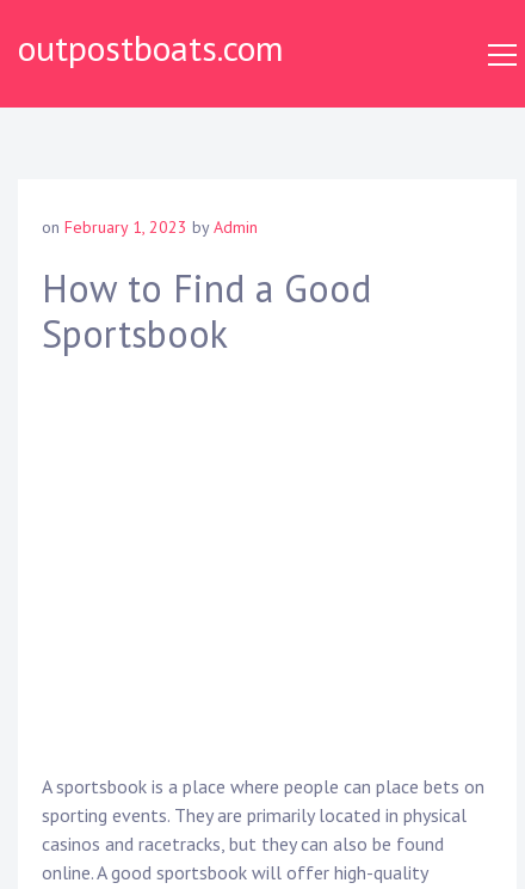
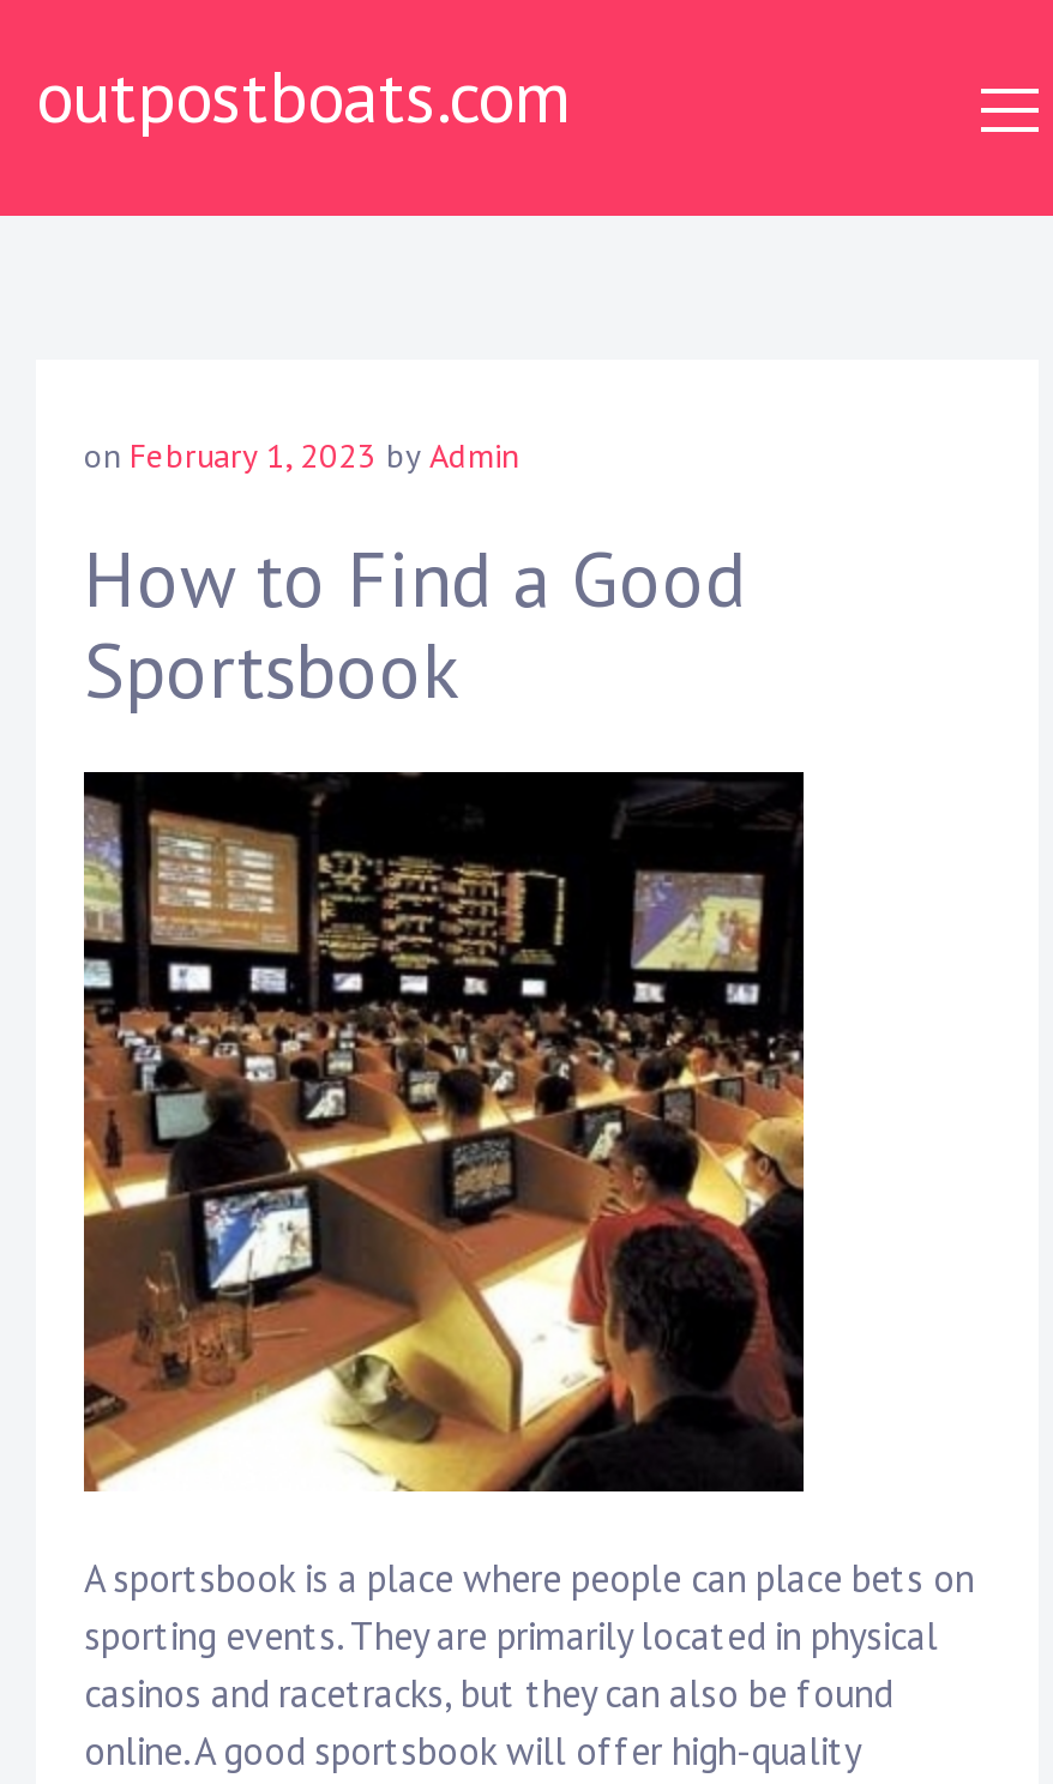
none -> [82,770,806,1494] [image]

